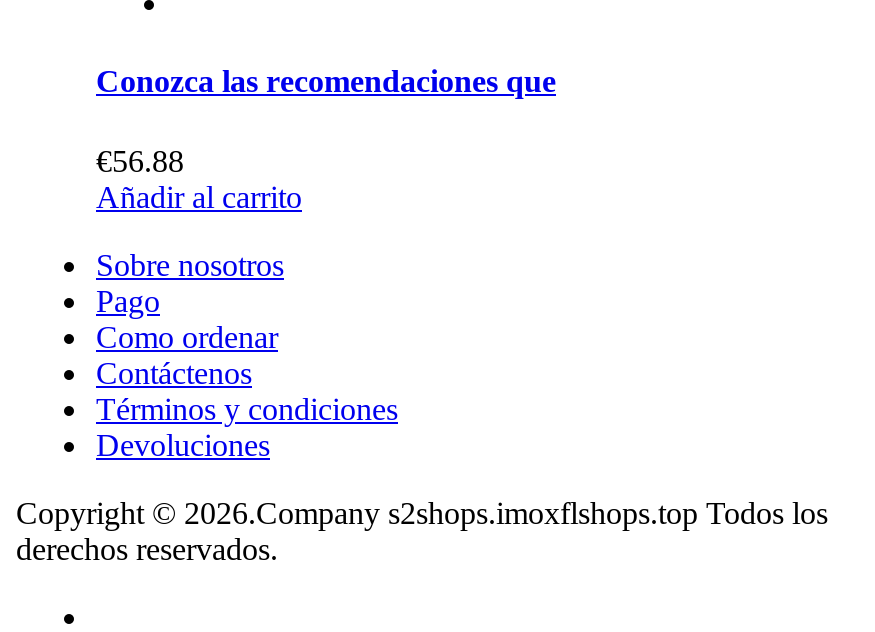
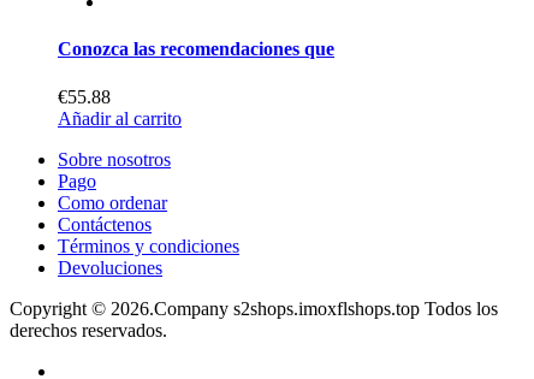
[96,143,184,177] €56.88 -> [58,86,111,107] €55.88

